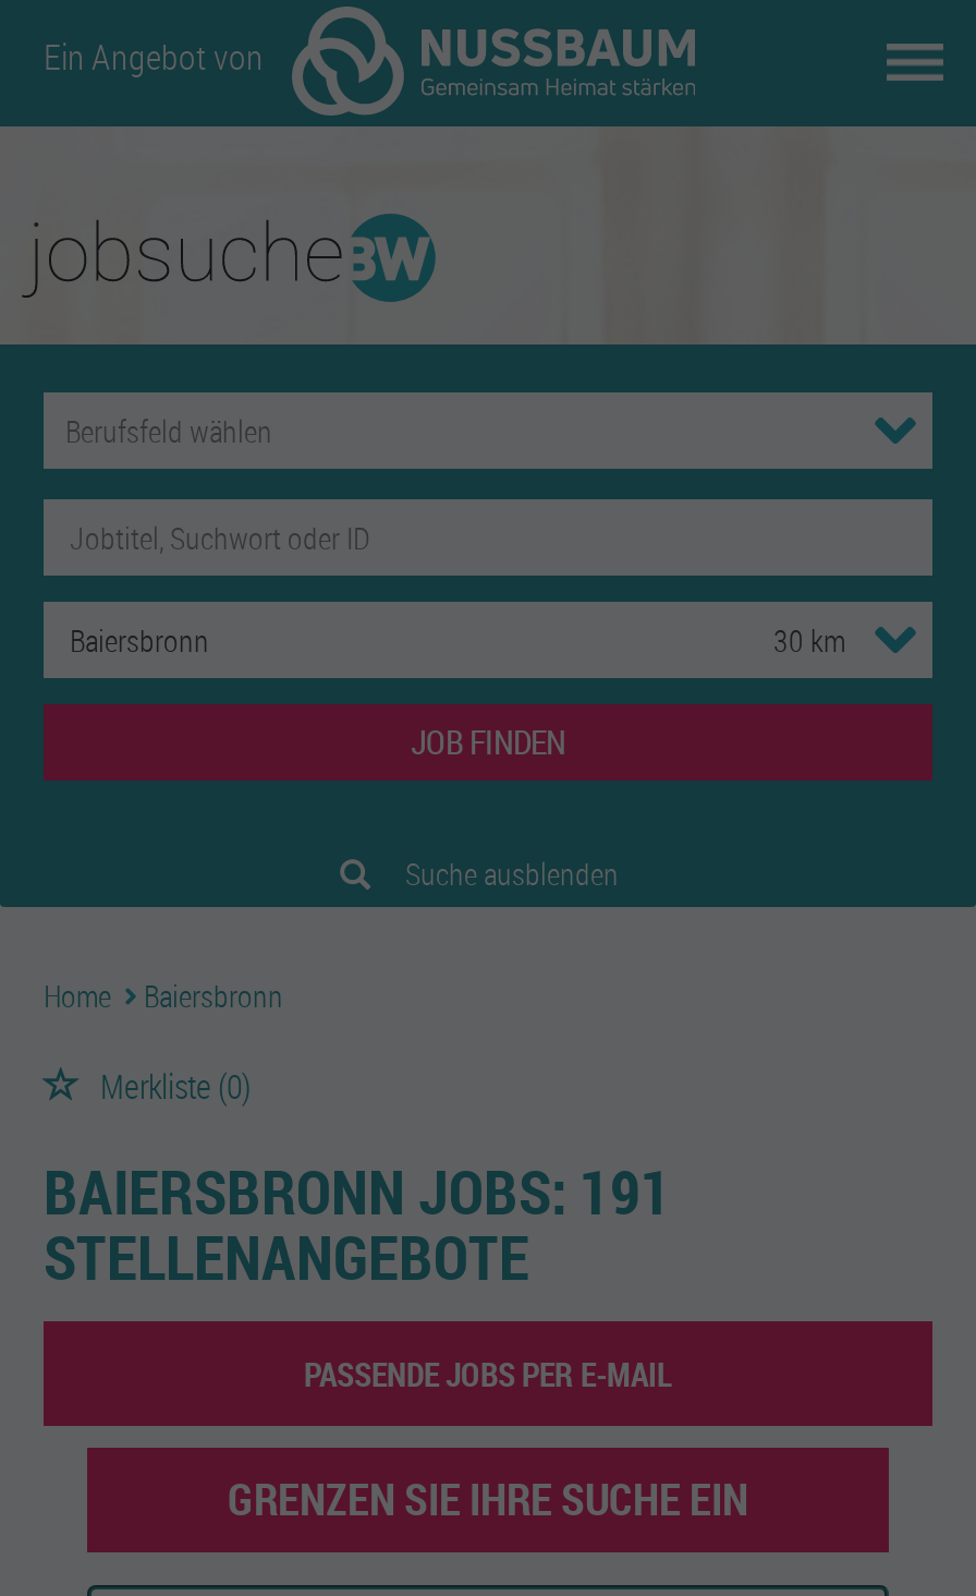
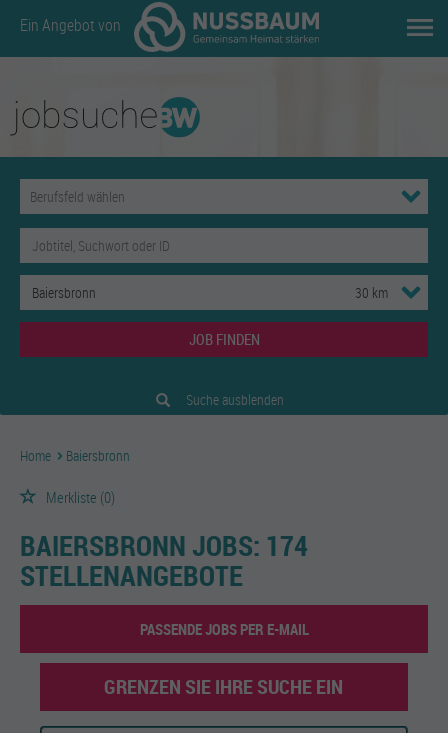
[44,1149,671,1232] BAIERSBRONN JOBS: 191 -> [20,526,308,564] BAIERSBRONN JOBS: 174

